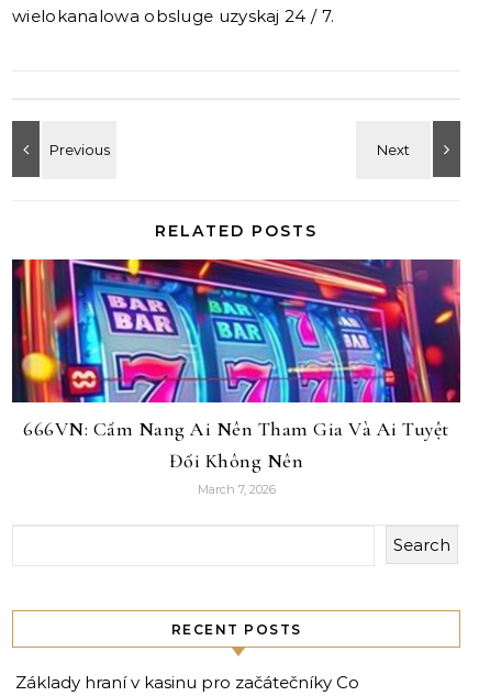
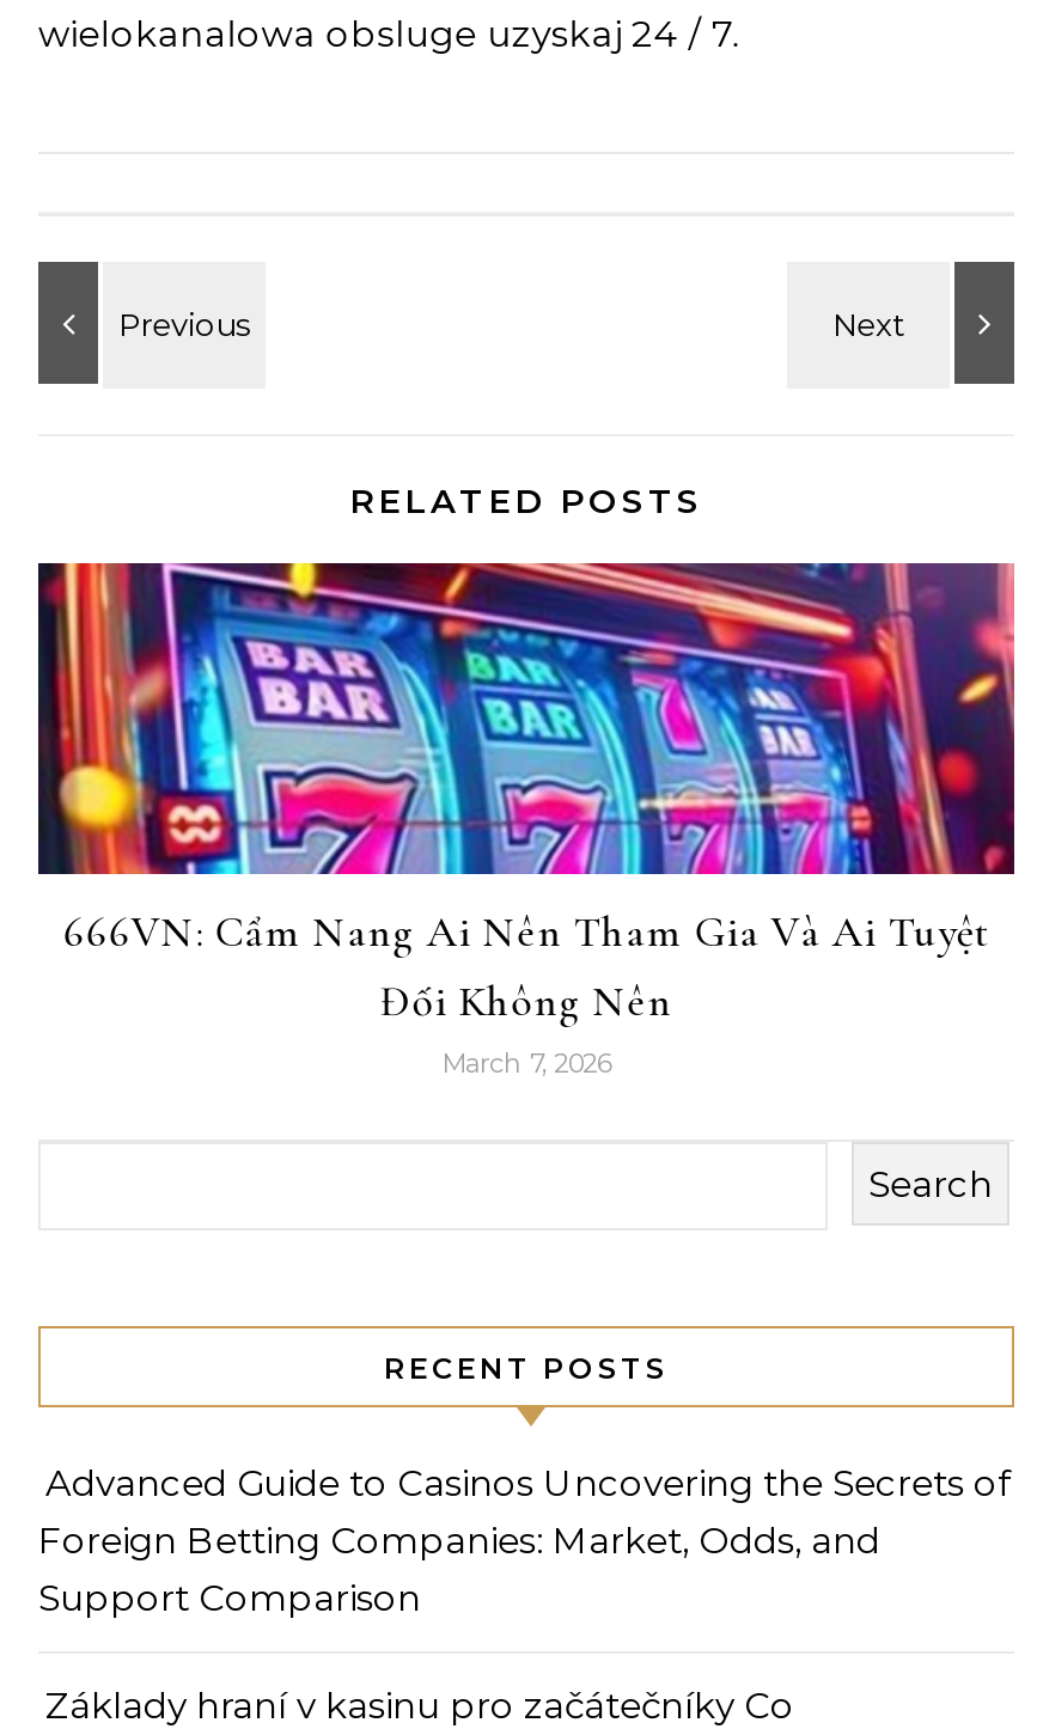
none -> [38,1460,1009,1620] Advanced Guide to Casinos Uncovering the Secrets of | Foreign Betting Companies: Market, Odds, and | Support Comparison

